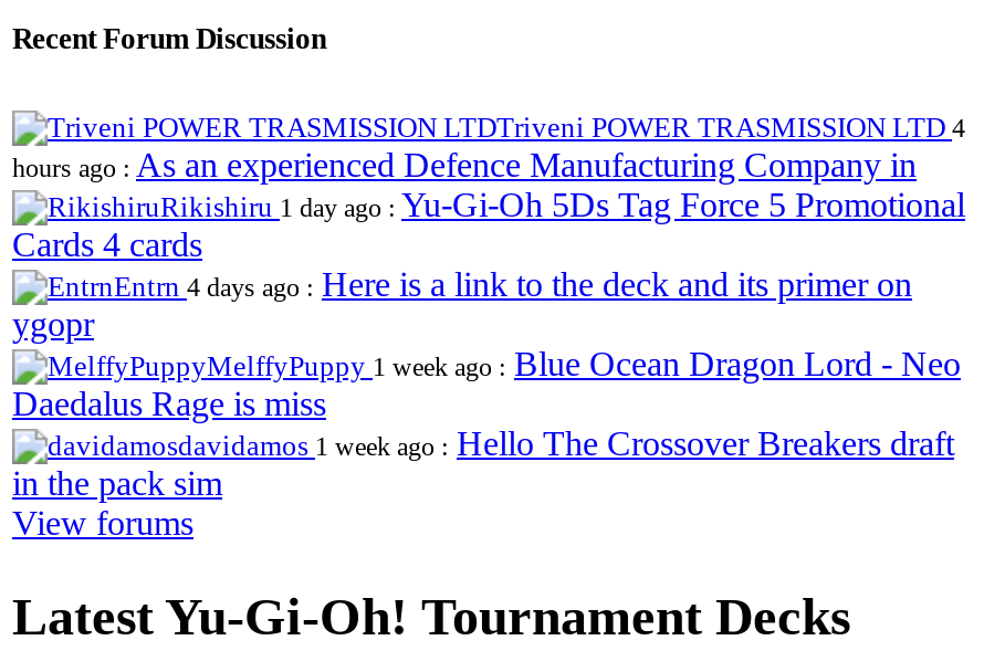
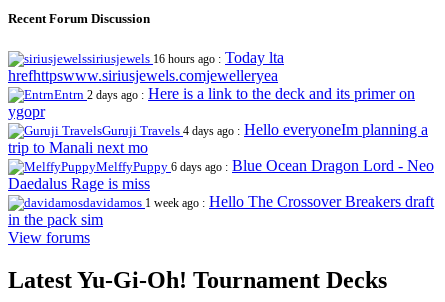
[12,111,965,303] Triveni POWER TRASMISSION LTD 4 | hours ago : As an experienced Defence Manufacturing Company in | Rikishiru 1 day ago : Yu-Gi-Oh 5Ds Tag Force 5 Promotional | Cards 4 cards | Entrn 4 days ago : Here is a link to the deck and its primer on -> [8,49,415,102] siriusjewels 16 hours ago : Today lta | hrefhttpswww.siriusjewels.comjewelleryea | Entrn 2 days ago : Here is a link to the deck and its primer on
moved [12,305,94,343] -> [8,103,45,120]: ygopr
[207,345,961,383] MelffyPuppy 1 week ago : Blue Ocean Dragon Lord - Neo -> [8,121,434,174] Guruji Travels 4 days ago : Hello everyoneIm planning a | trip to Manali next mo | MelffyPuppy 6 days ago : Blue Ocean Dragon Lord - Neo

